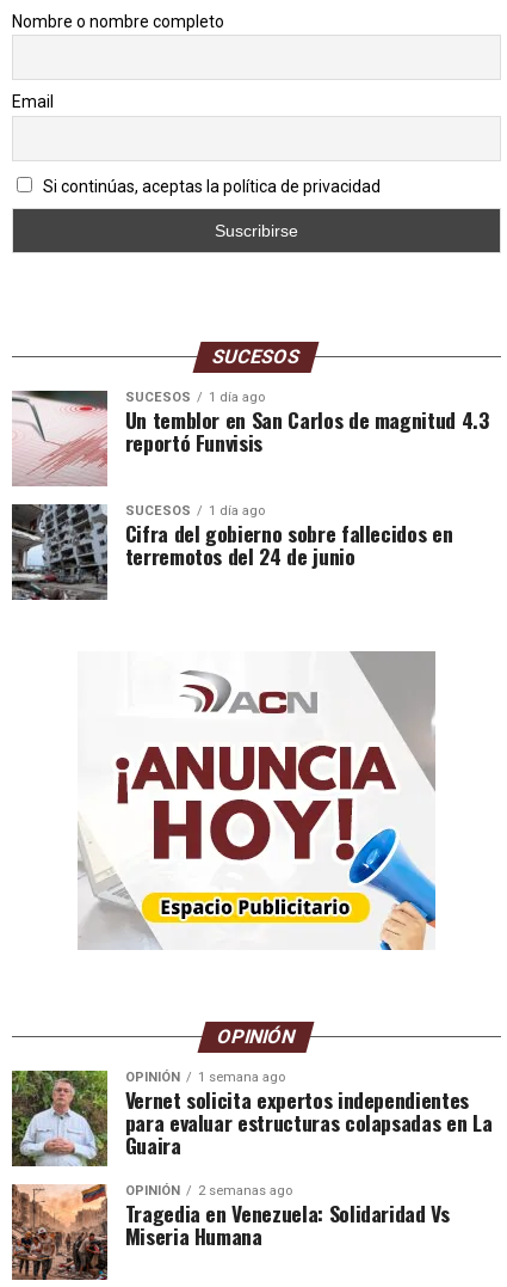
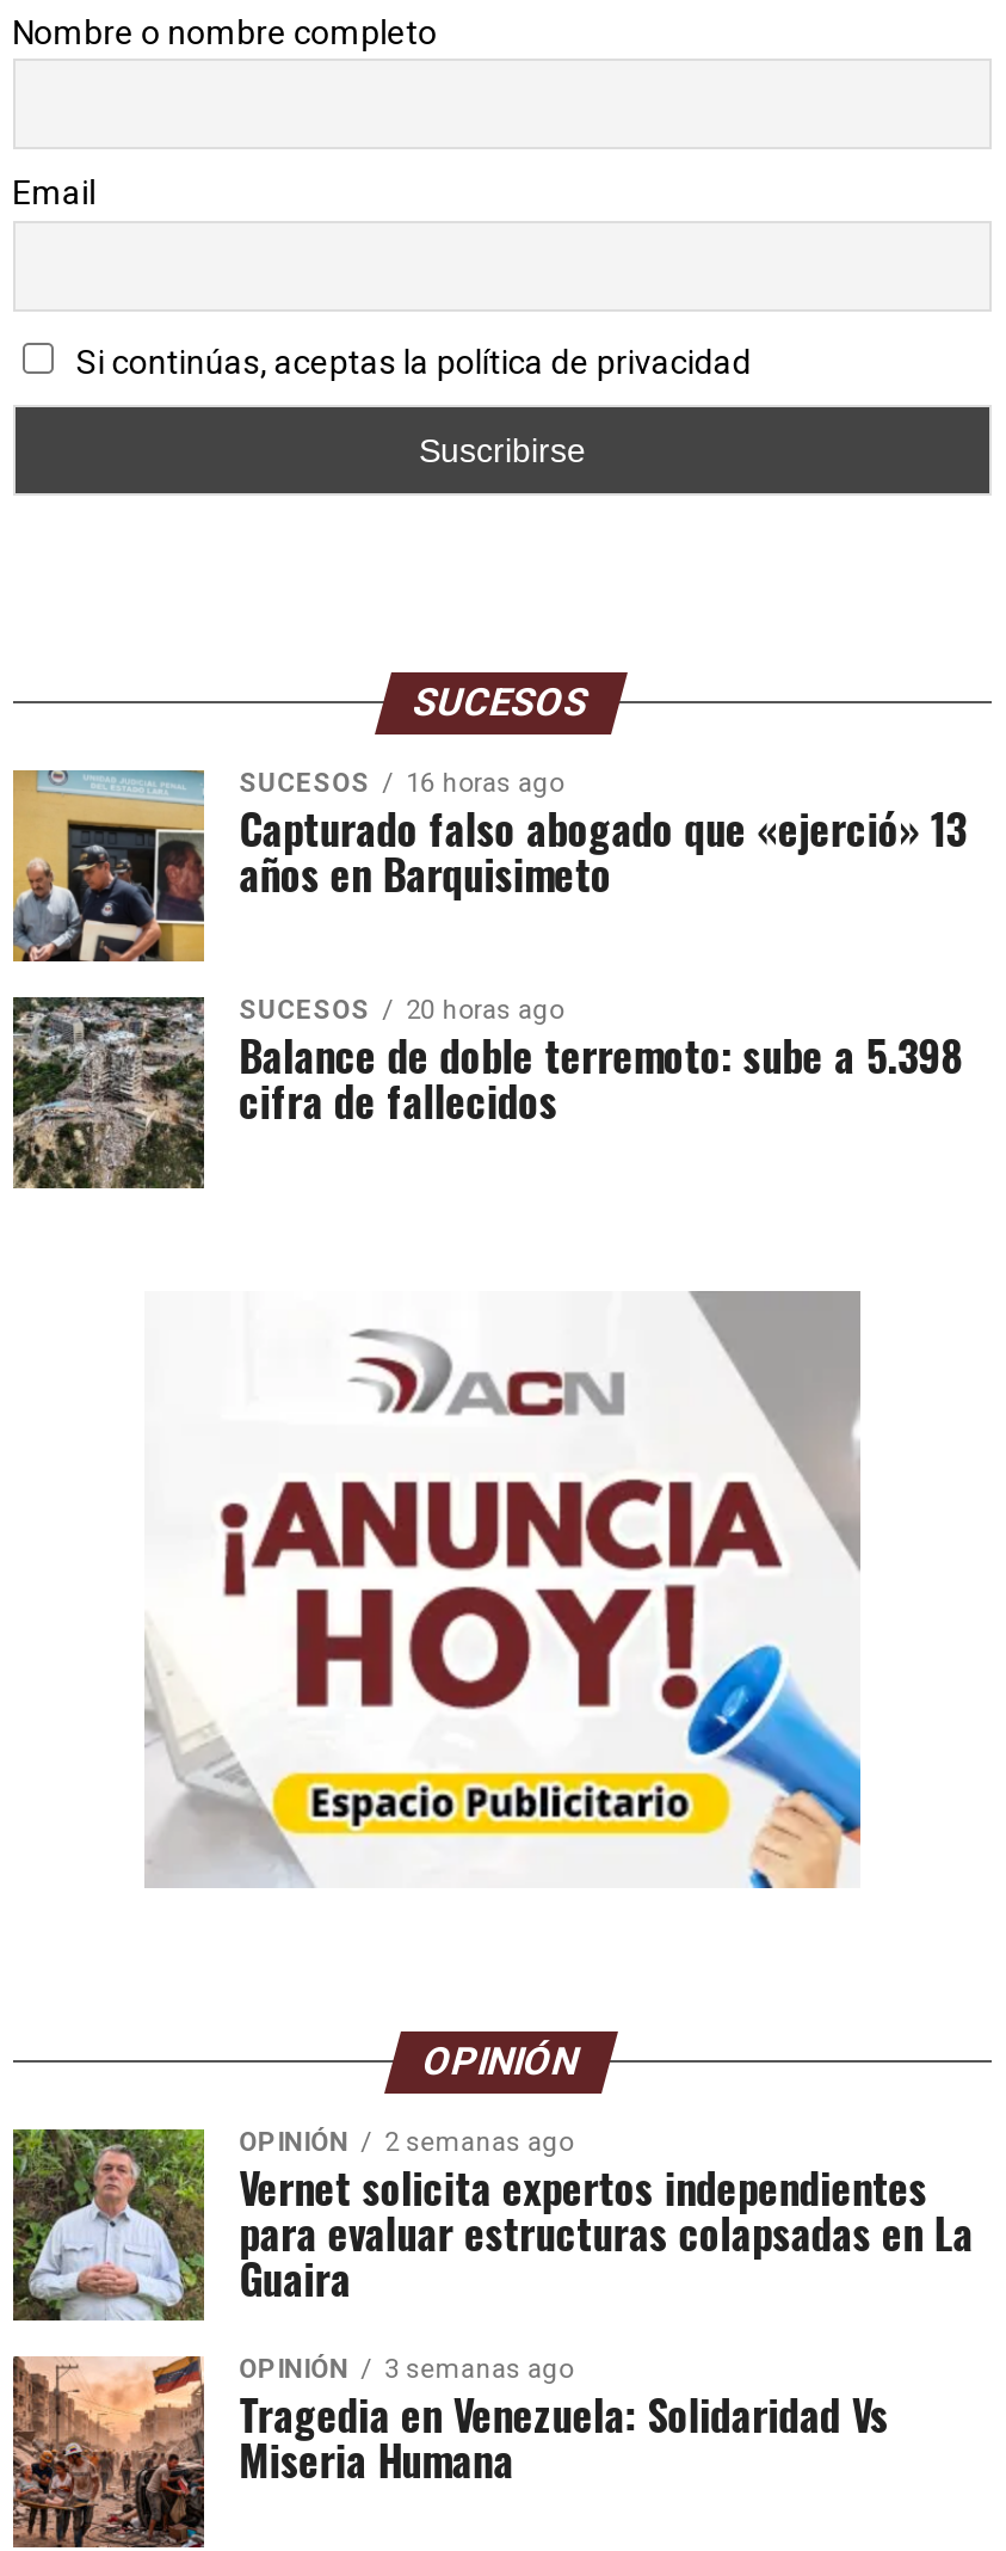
[11,390,489,486] [image] | 1 día ago | Un temblor en San Carlos de magnitud 4.3 | reportó Funvisis -> [11,768,967,964] [image] | 16 horas ago | Capturado falso abogado que «ejerció» 13 | años en Barquisimeto
[11,503,452,601] [image] | 1 día ago | Cifra del gobierno sobre fallecidos en | terremotos del 24 de junio -> [11,995,964,1191] [image] | 20 horas ago | Balance de doble terremoto: sube a 5.398 | cifra de fallecidos
[125,1070,285,1086] OPINIÓN 1 semana ago -> [239,2128,573,2159] OPINIÓN 2 semanas ago
[125,1184,292,1199] OPINIÓN 2 semanas ago -> [239,2355,573,2386] OPINIÓN 3 semanas ago

